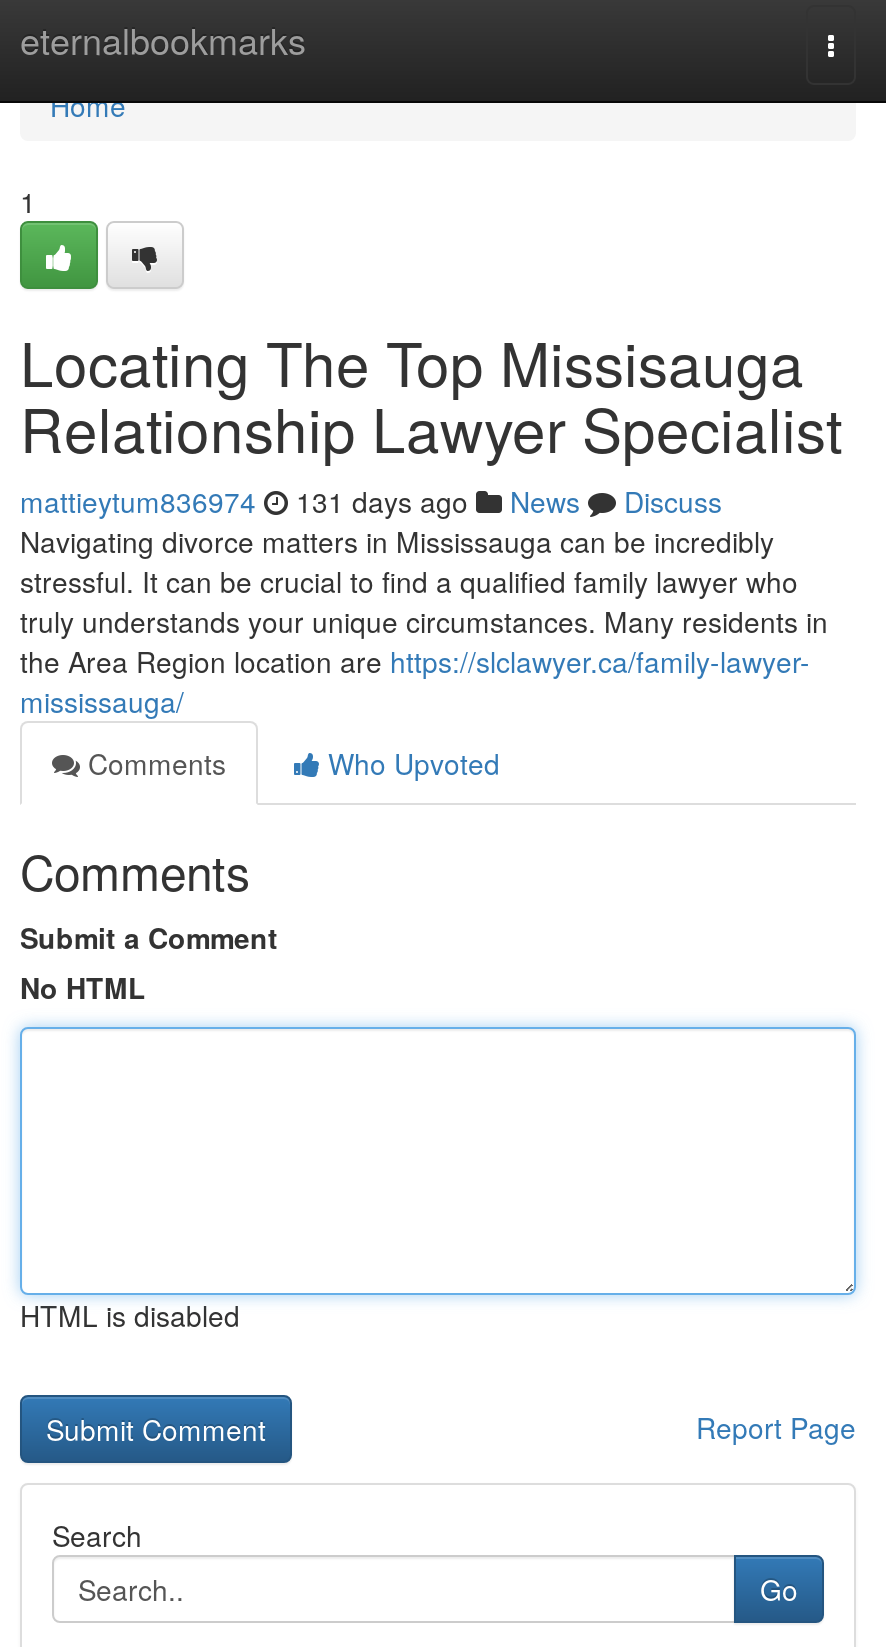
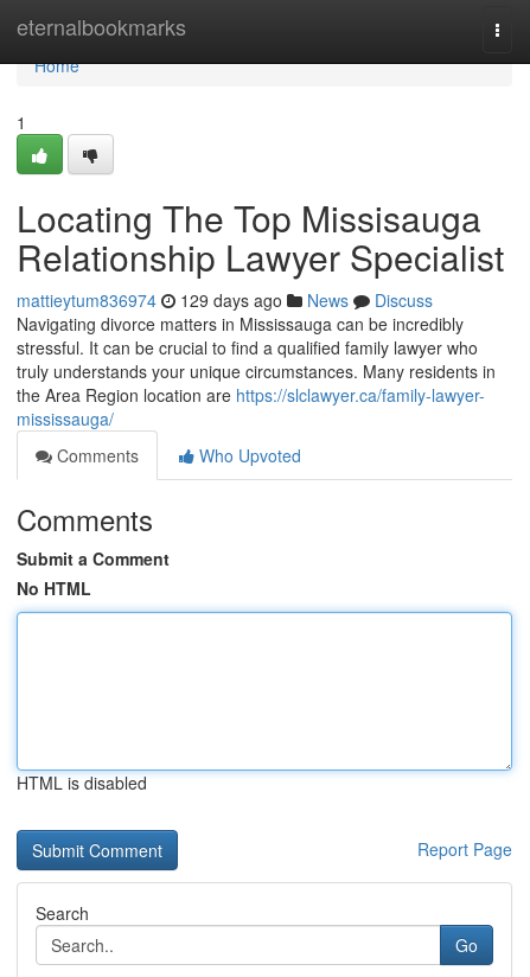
[20,481,722,521] mattieytum836974 131 days ago News Discuss -> [17,288,433,312] mattieytum836974 129 days ago News Discuss

